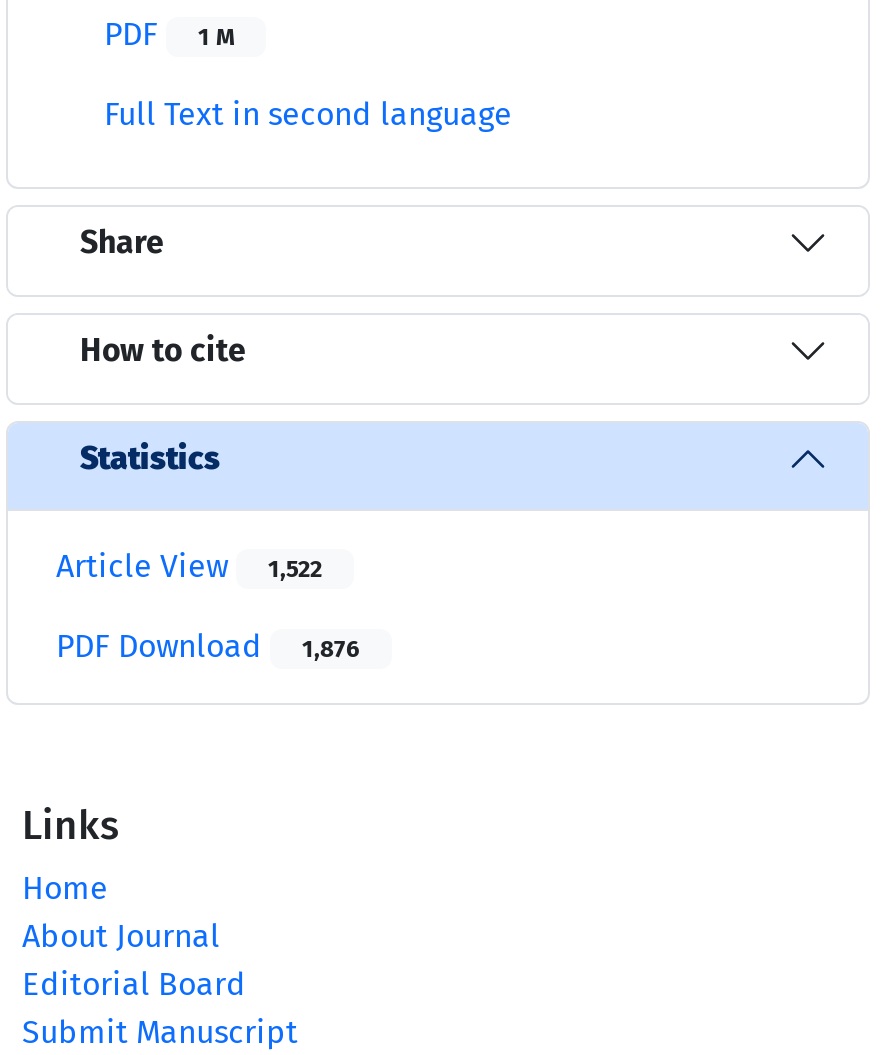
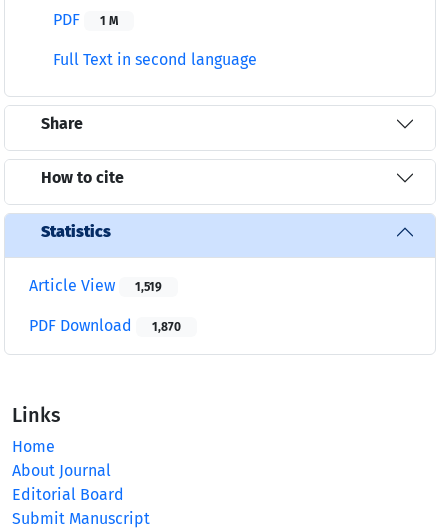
[56,547,322,585] Article View 1,522 -> [29,276,162,295] Article View 1,519
[56,627,360,665] PDF Download 1,876 -> [29,316,181,335] PDF Download 1,870

